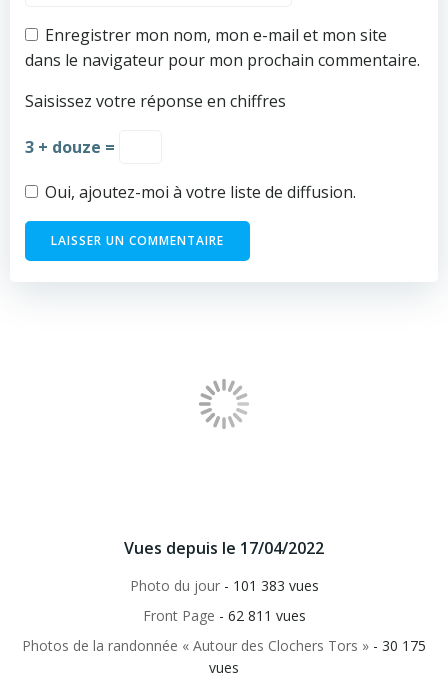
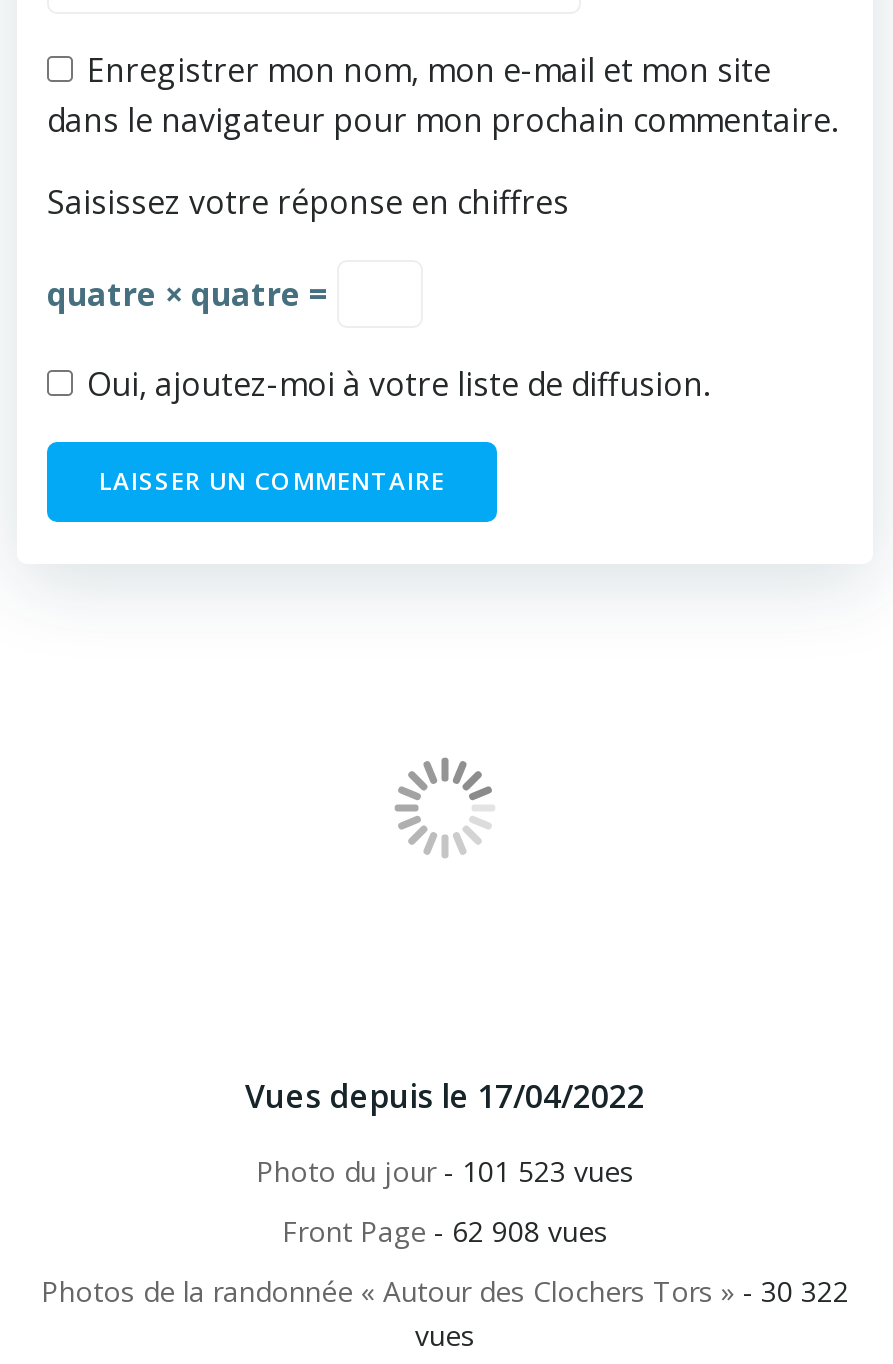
[25,136,119,158] 3 + douze = -> [47,272,337,316] quatre × quatre =
[129,576,318,595] Photo du jour - 101 383 vues -> [256,1152,634,1190] Photo du jour - 101 523 vues
[142,606,305,625] Front Page - 62 811 vues -> [282,1212,608,1250] Front Page - 62 908 vues
[22,636,426,655] Photos de la randonnée « Autour des Clochers Tors » - 30 175 -> [41,1272,849,1310] Photos de la randonnée « Autour des Clochers Tors » - 30 322

